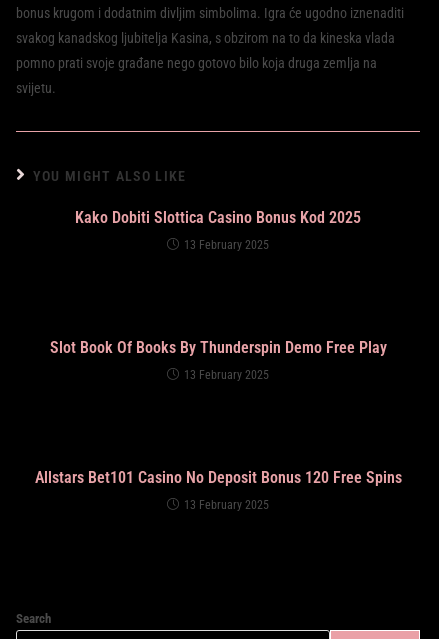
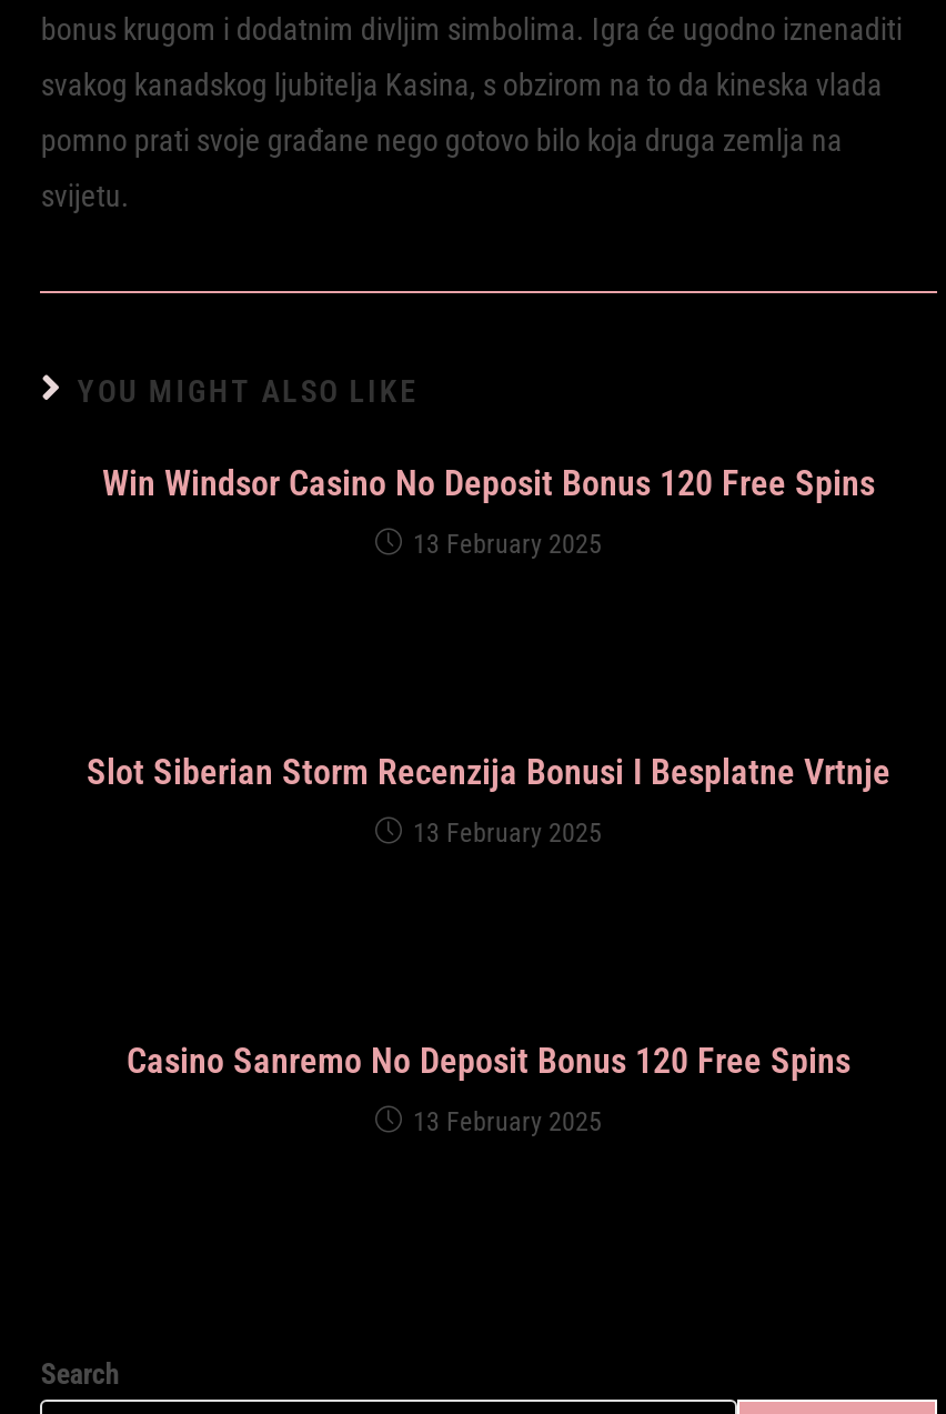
[75,208,361,227] Kako Dobiti Slottica Casino Bonus Kod 2025 -> [102,463,875,505] Win Windsor Casino No Deposit Bonus 120 Free Spins
[49,338,386,357] Slot Book Of Books By Thunderspin Demo Free Play -> [87,752,890,794] Slot Siberian Storm Recenzija Bonusi I Besplatne Vrtnje
[34,468,401,487] Allstars Bet101 Casino No Deposit Bonus 120 Free Spins -> [127,1041,851,1083] Casino Sanremo No Deposit Bonus 120 Free Spins

